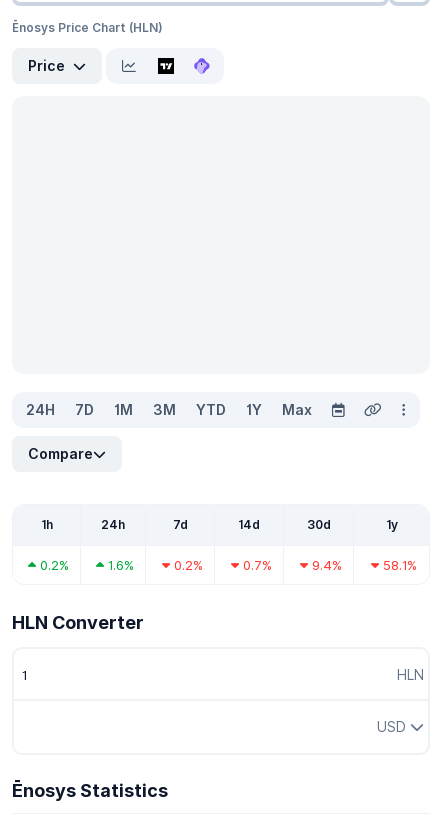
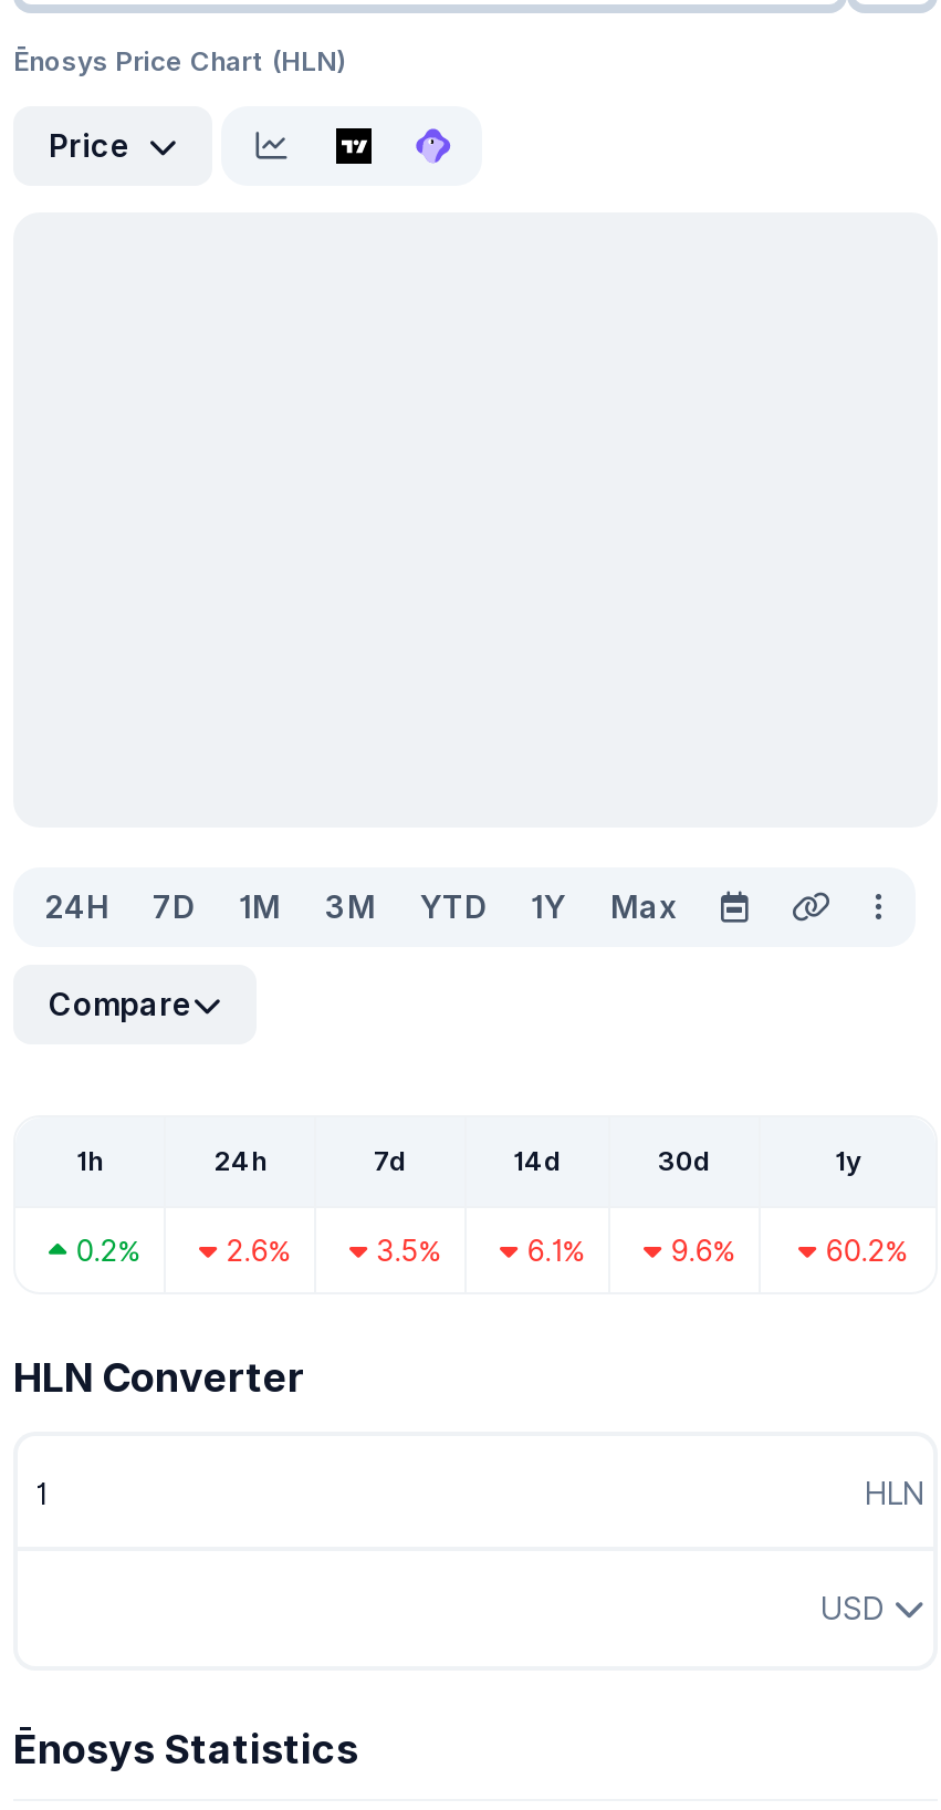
[108,557,134,573] 1.6% -> [226,1232,290,1268] 2.6%
[174,557,203,573] 0.2% -> [376,1232,440,1268] 3.5%
[243,557,272,573] 0.7% -> [527,1232,584,1268] 6.1%
[312,557,342,573] 9.4% -> [670,1232,734,1268] 9.6%
[383,557,417,573] 58.1% -> [825,1232,907,1268] 60.2%

